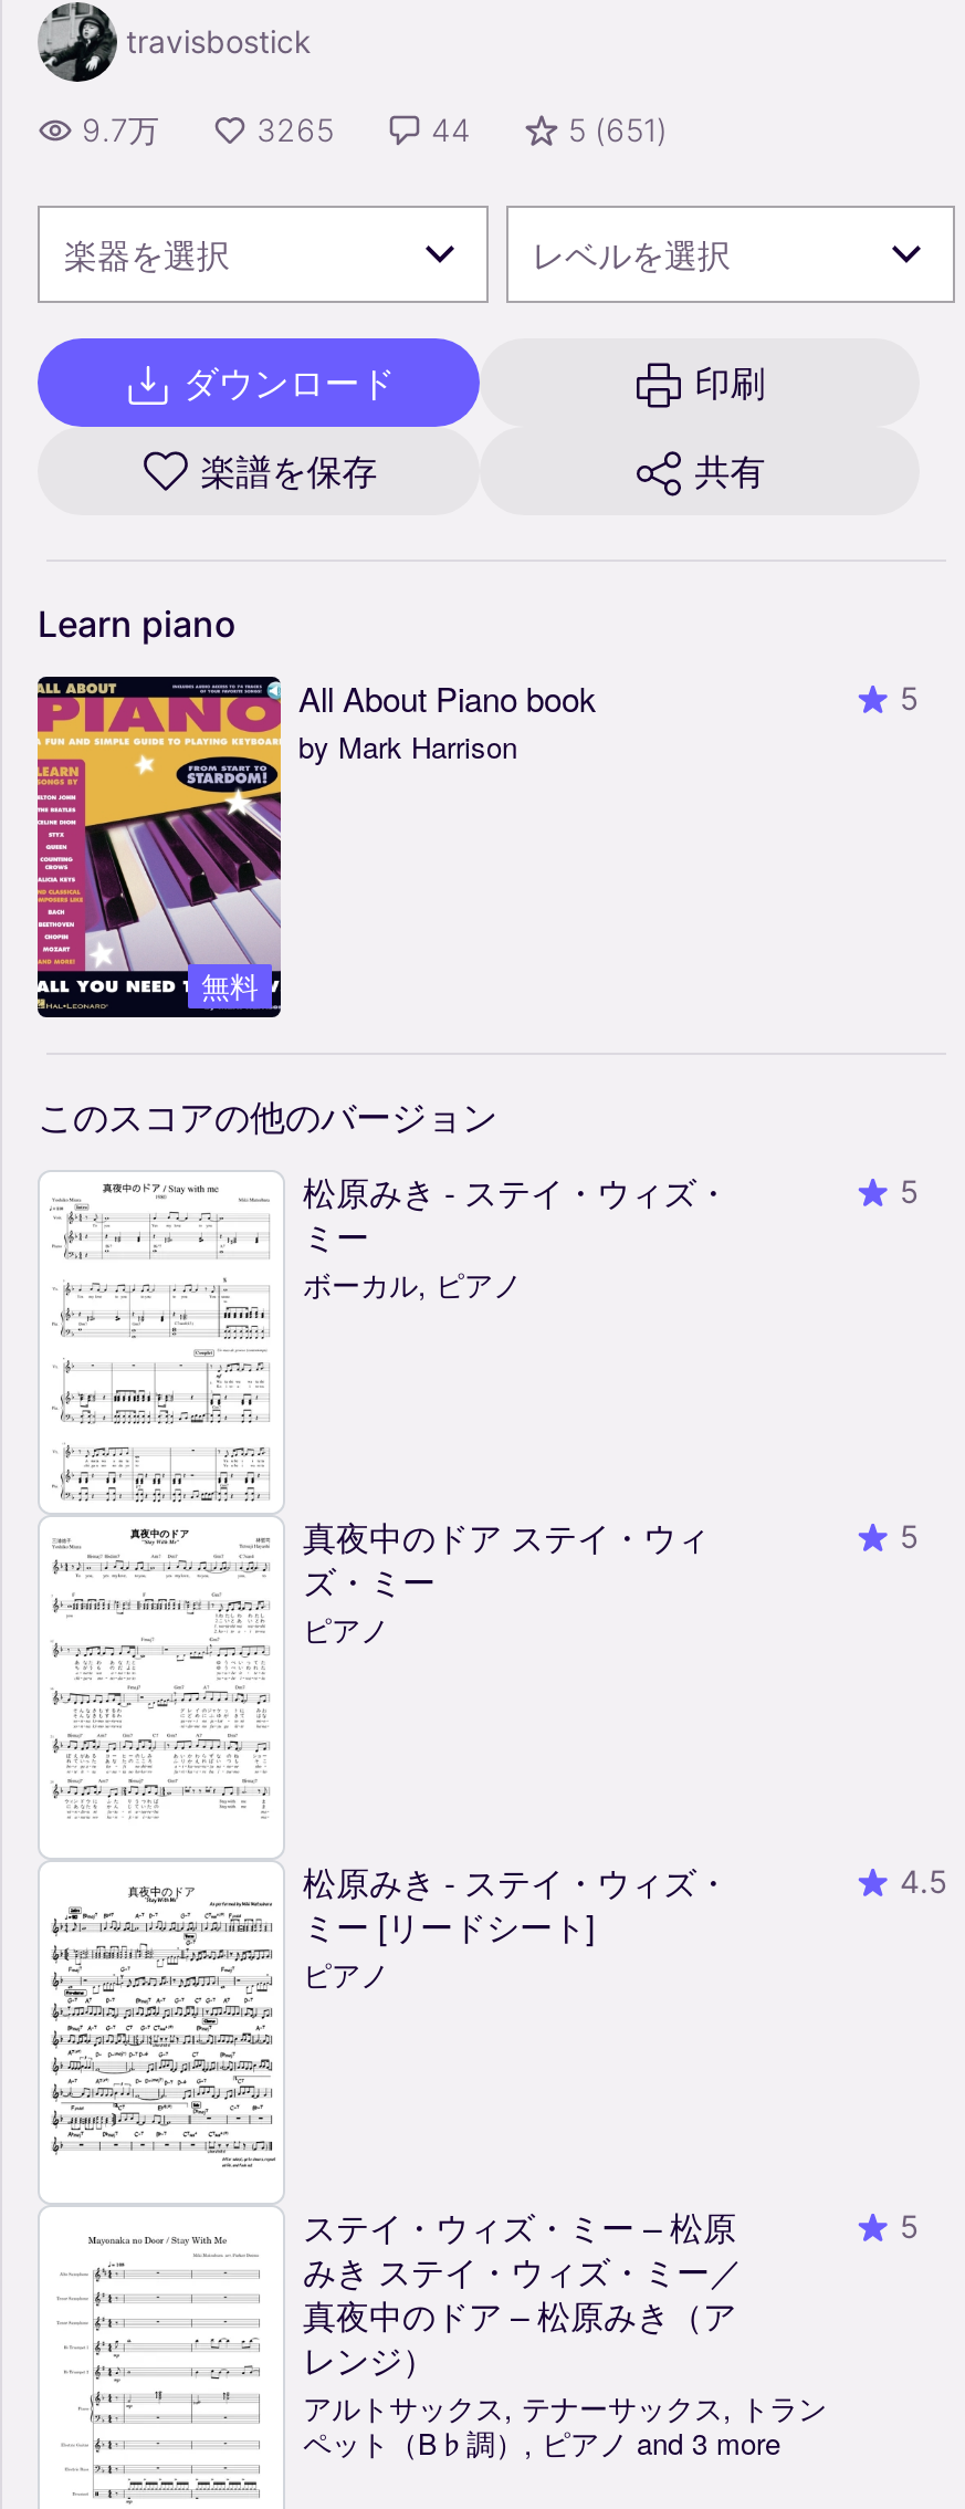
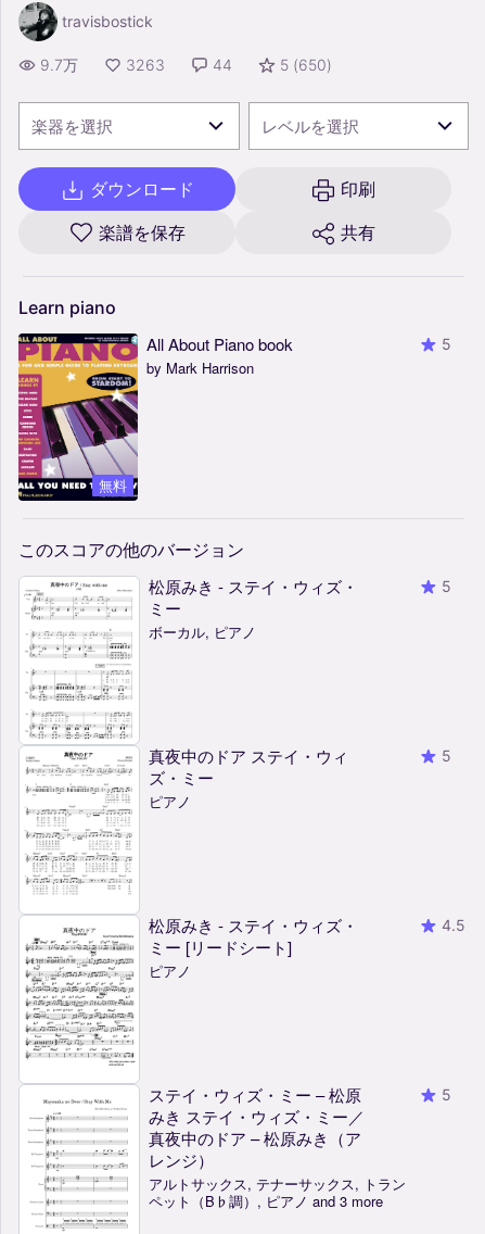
[256,110,334,148] 3265 -> [126,55,165,74] 3263
[568,110,668,148] 5 (651) -> [280,55,332,74] 5 (650)

